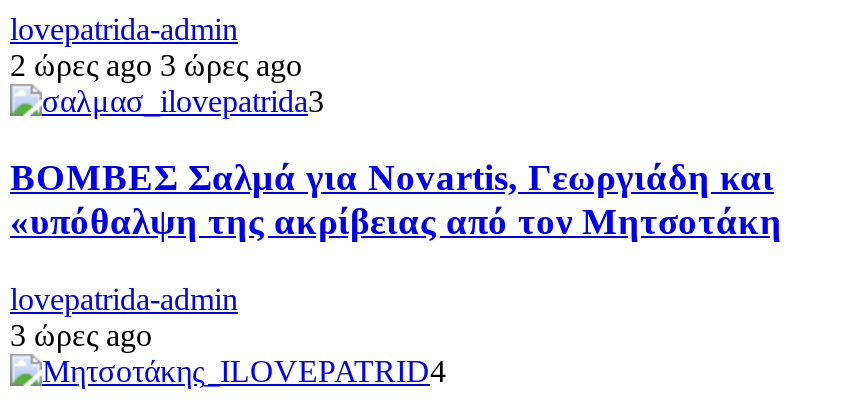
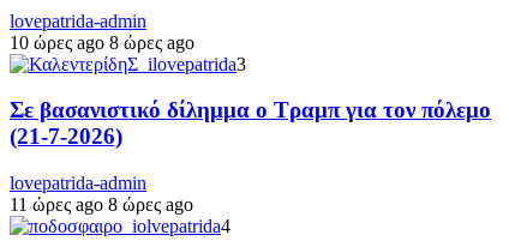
[10,47,302,81] 2 ώρες ago 3 ώρες ago -> [10,32,194,52] 10 ώρες ago 8 ώρες ago
[10,157,782,243] ΒΟΜΒΕΣ Σαλμά για Novartis, Γεωργιάδη και | «υπόθαλψη της ακρίβειας από τον Μητσοτάκη -> [10,97,491,149] Σε βασανιστικό δίλημμα ο Τραμπ για τον πόλεμο | (21-7-2026)
[10,318,152,352] 3 ώρες ago -> [10,194,193,215] 11 ώρες ago 8 ώρες ago

